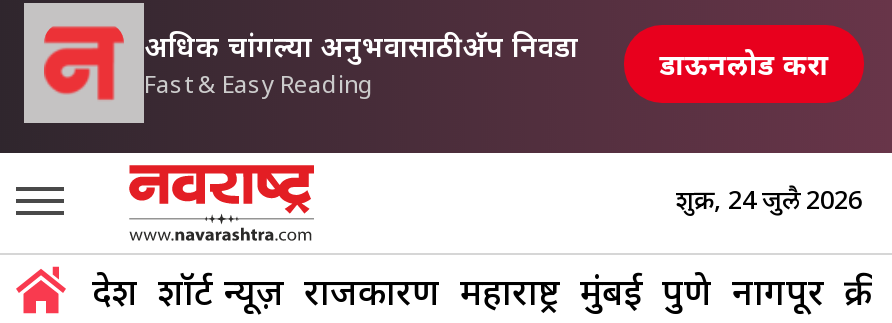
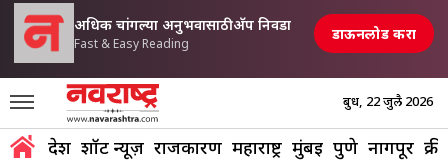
[676,181,862,217] शुक्र, 24 जुलै 2026 -> [343,92,433,110] बुध, 22 जुलै 2026

